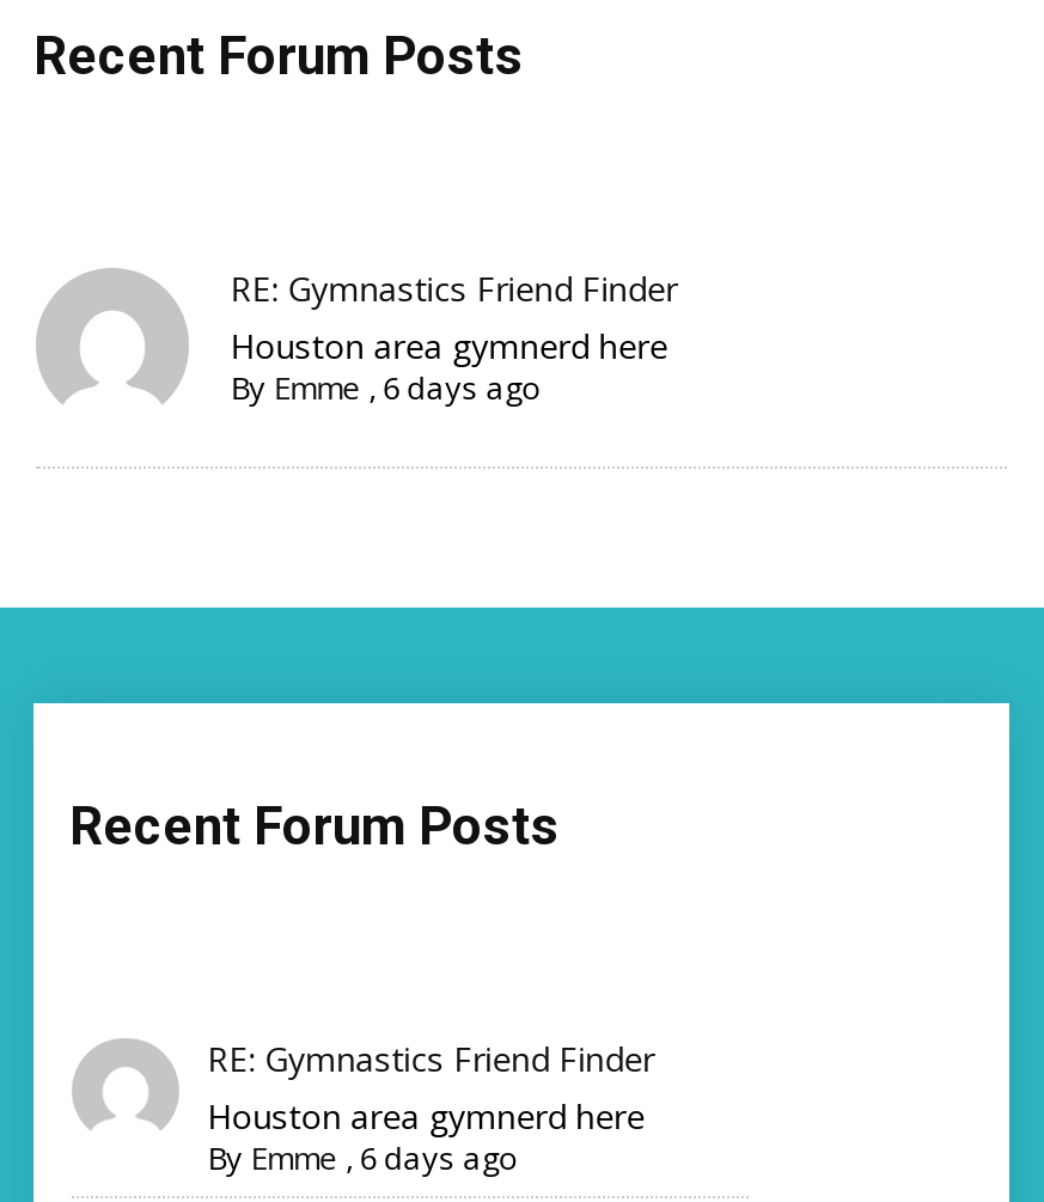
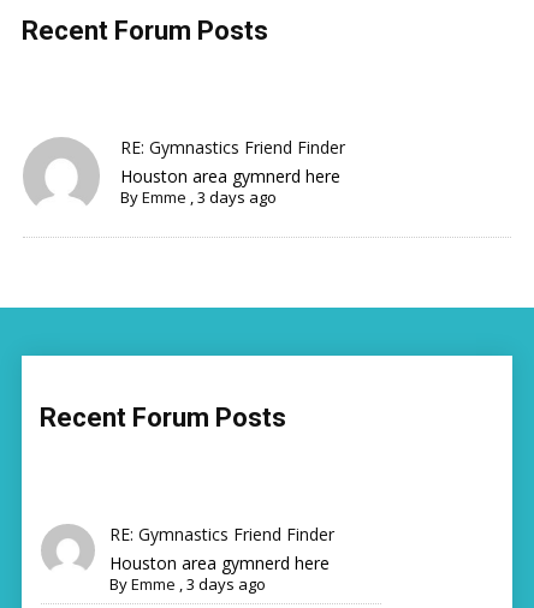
[230,367,541,410] By Emme, 6 days ago -> [121,187,277,208] By Emme, 3 days ago
[207,1135,518,1178] By Emme, 6 days ago -> [109,573,265,594] By Emme, 3 days ago

